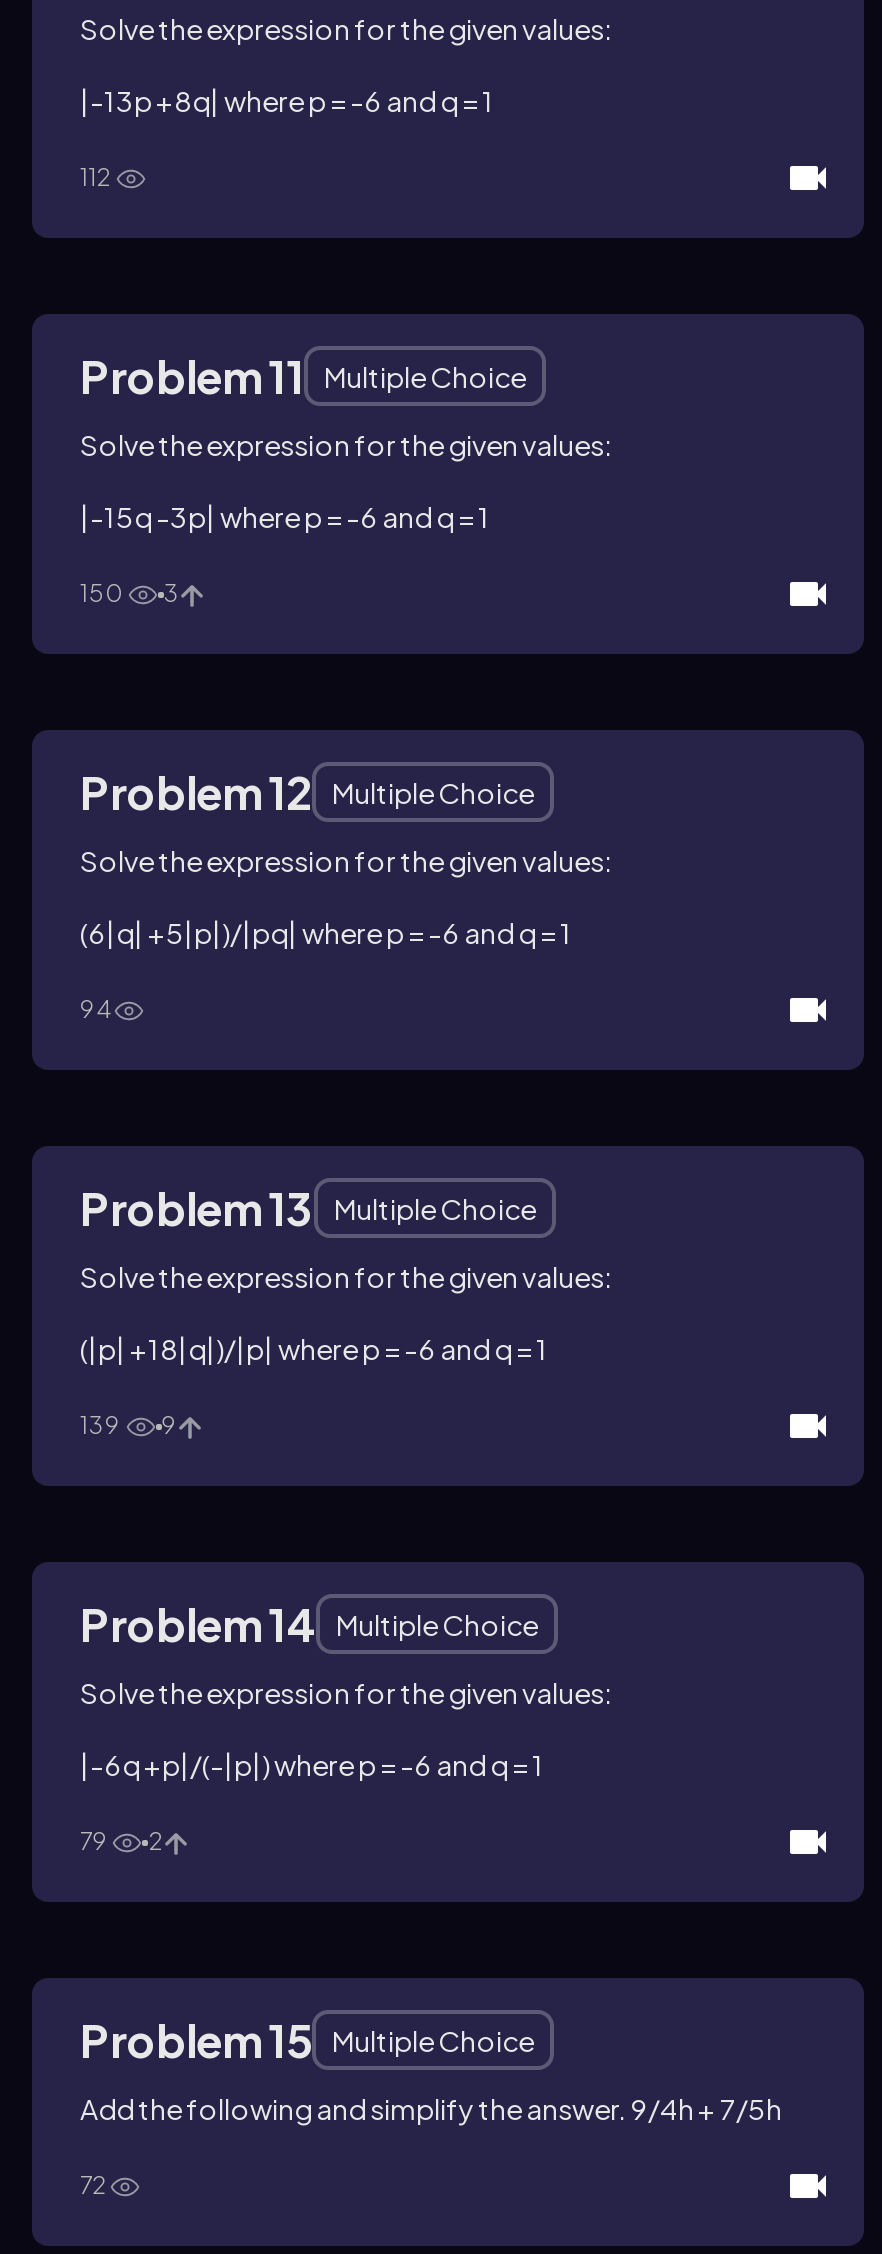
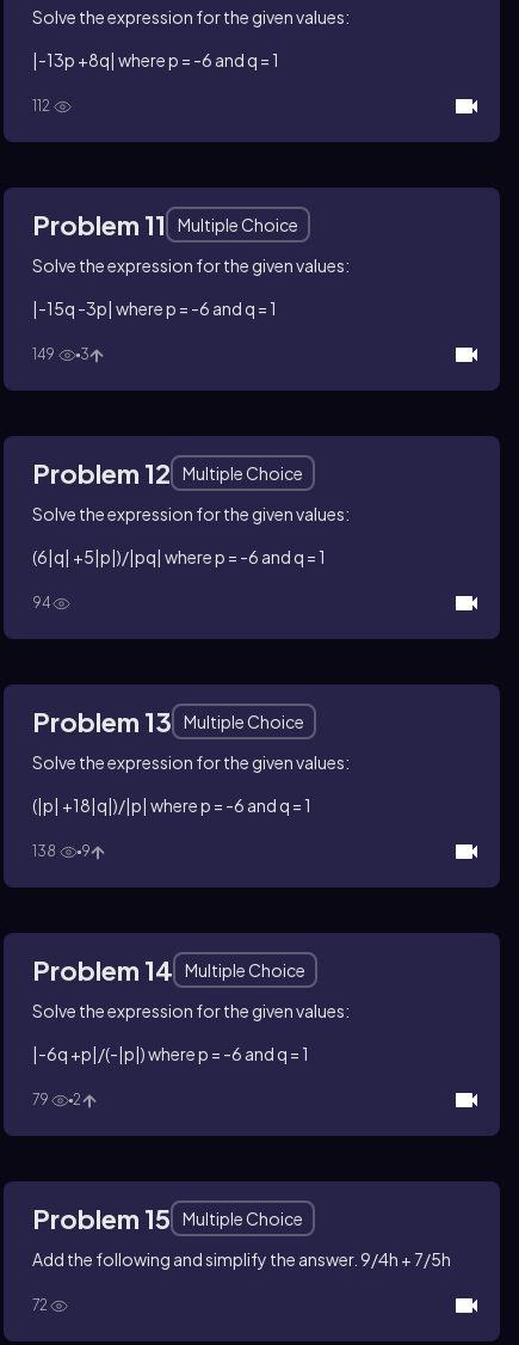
[80,579,123,609] 150 -> [32,346,56,363] 149
[80,1411,178,1441] 139 9 -> [32,842,91,860] 138 9

